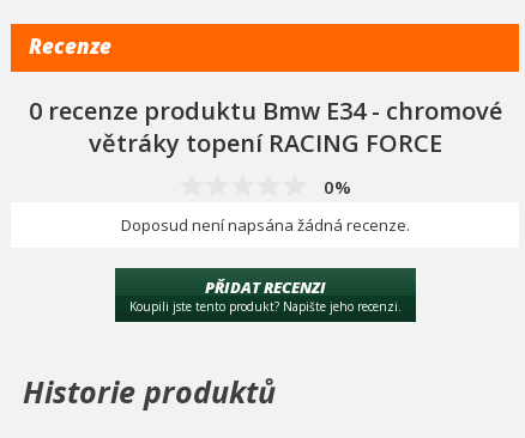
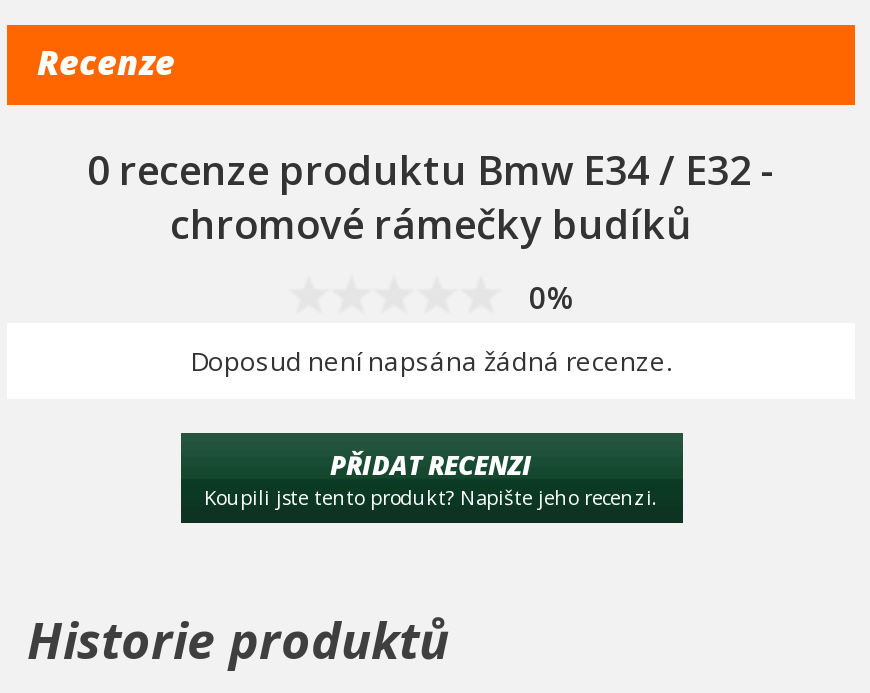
[28,95,502,159] 0 recenze produktu Bmw E34 - chromové | větráky topení RACING FORCE -> [87,143,775,251] 0 recenze produktu Bmw E34 / E32 - | chromové rámečky budíků

